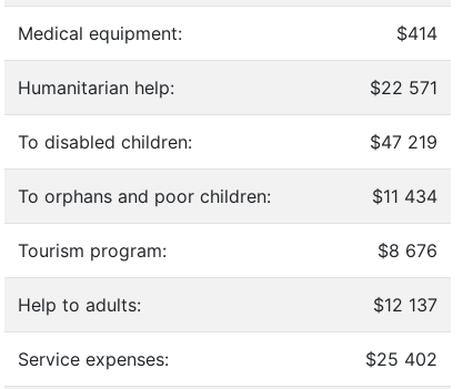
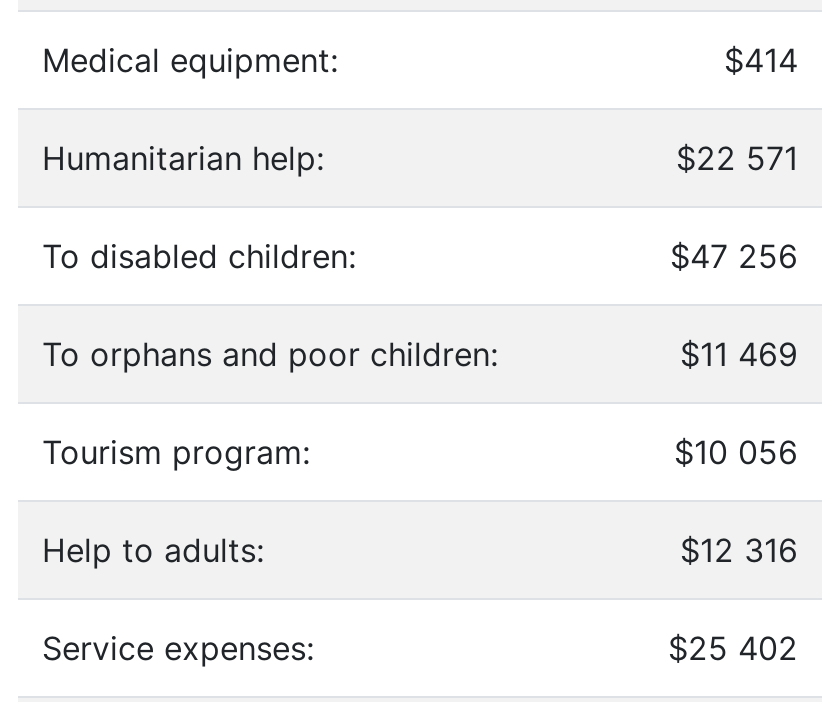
[370,130,437,152] $47 219 -> [670,237,798,277] $47 256
[372,185,437,207] $11 434 -> [680,335,798,375] $11 469
[378,239,437,261] $8 676 -> [674,433,798,473] $10 056
[373,293,437,315] $12 137 -> [680,531,798,571] $12 316

